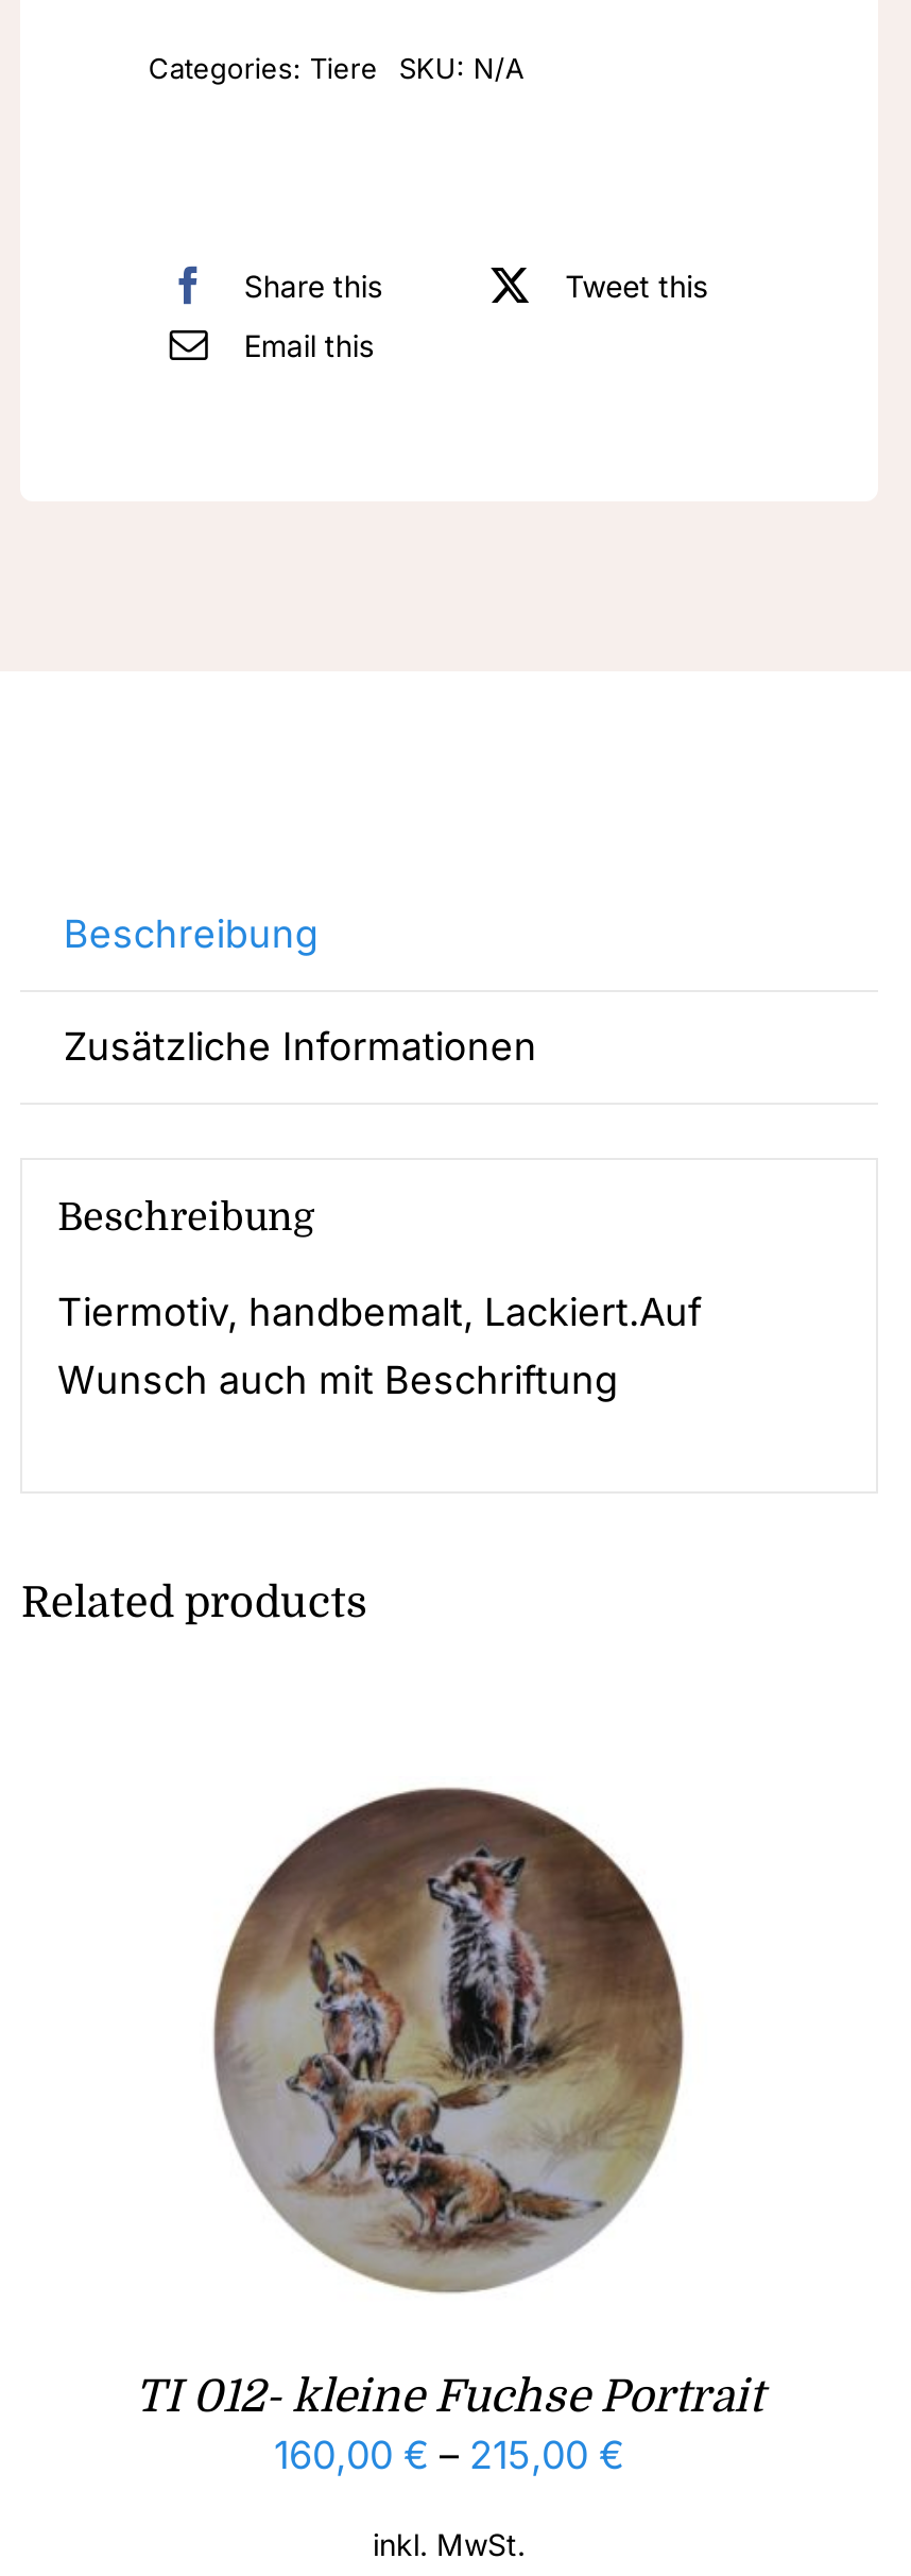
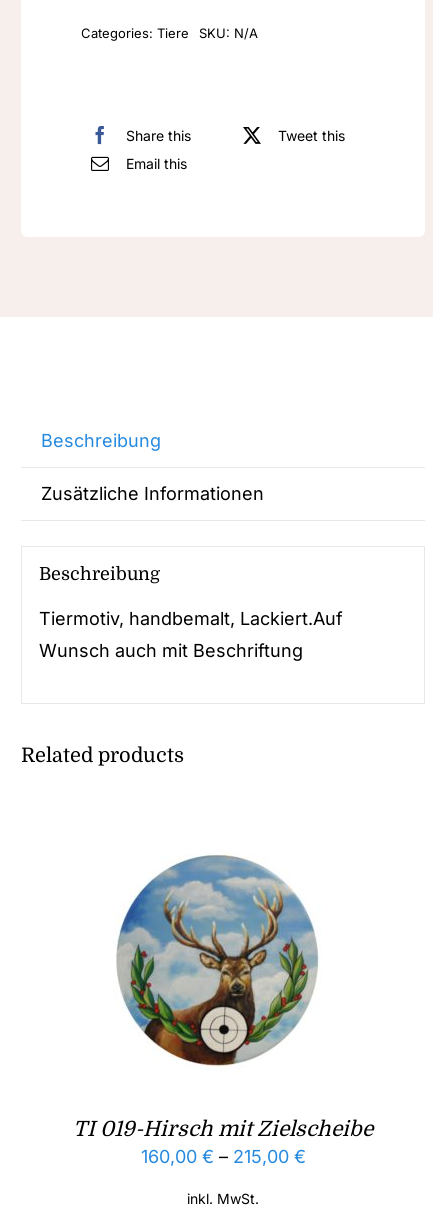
[135,1785,763,2423] [image] | TI 012- kleine Fuchse Portrait -> [73,842,373,1141] [image] | TI 019-Hirsch mit Zielscheibe

